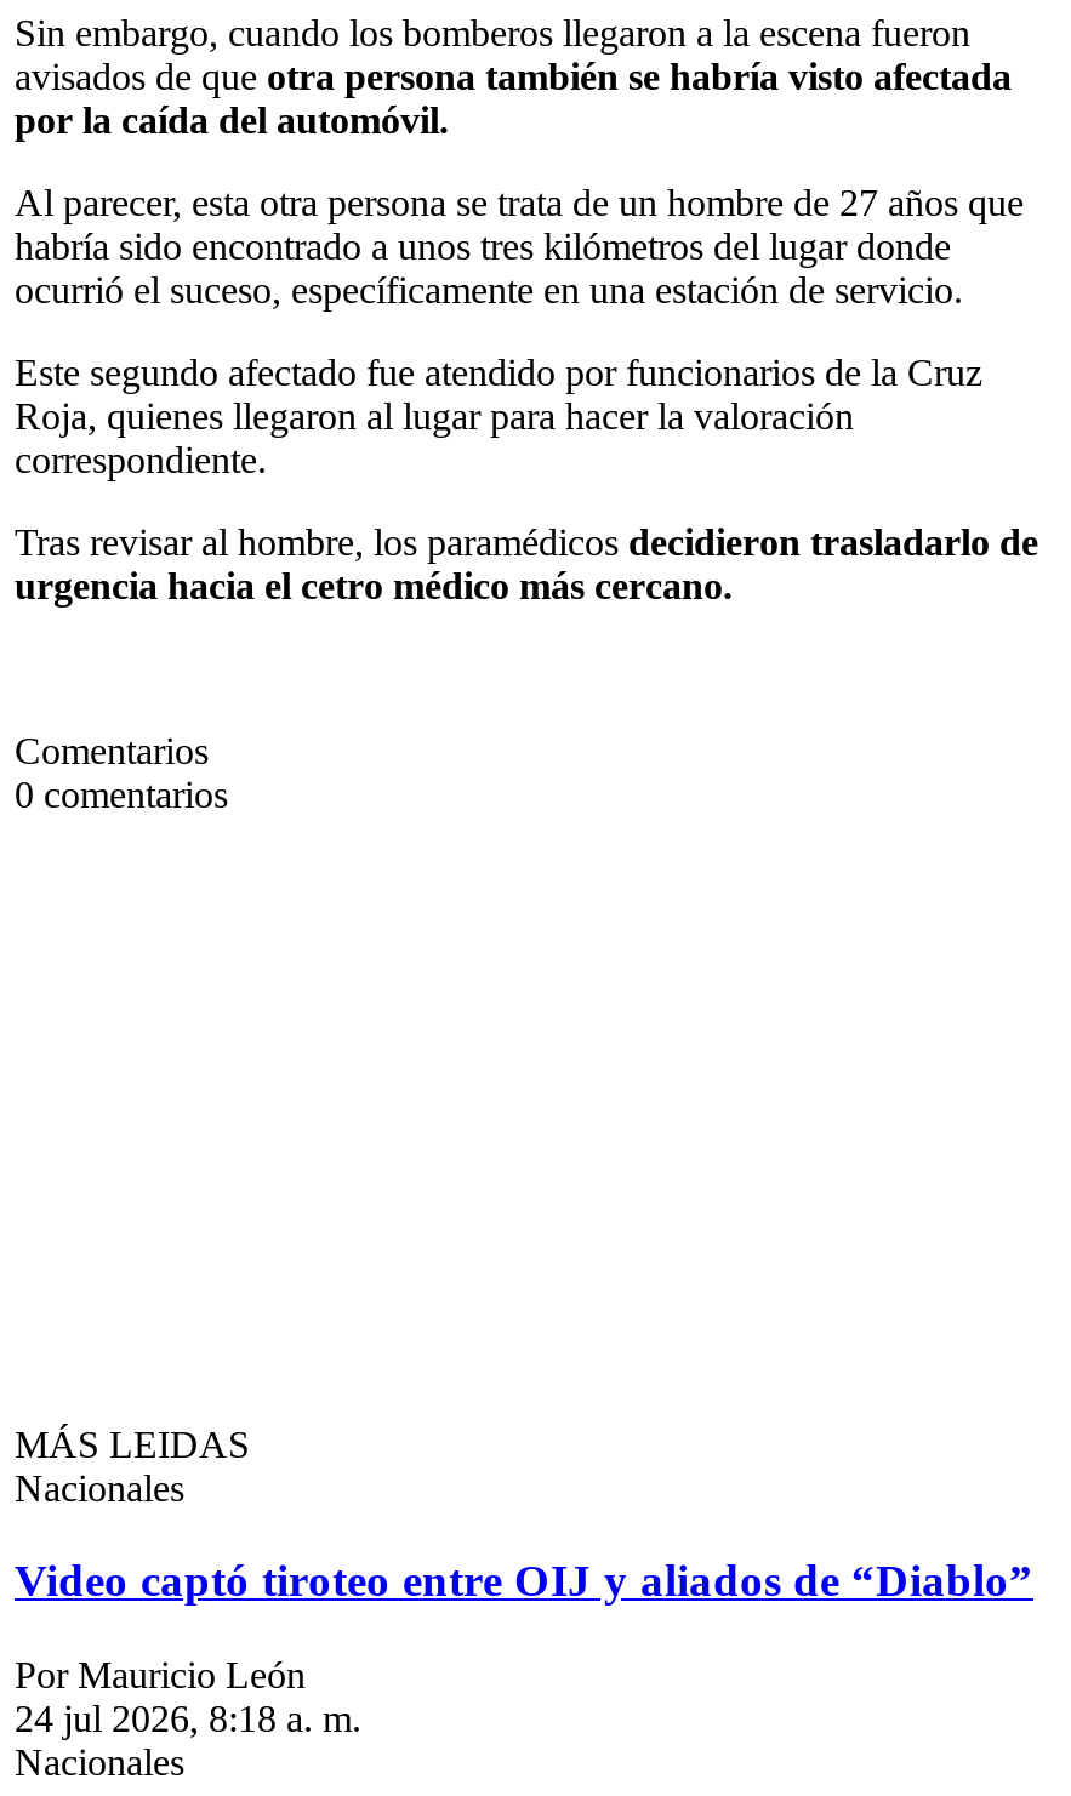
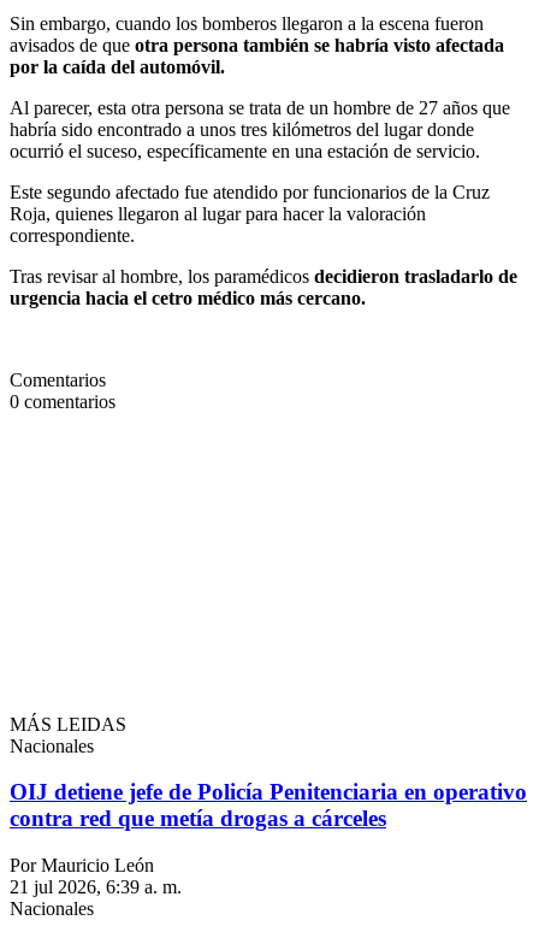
[15,1556,1033,1607] Video captó tiroteo entre OIJ y aliados de “Diablo” -> [10,780,527,831] OIJ detiene jefe de Policía Penitenciaria en operativo | contra red que metía drogas a cárceles
[15,1698,361,1739] 24 jul 2026, 8:18 a. m. -> [10,877,182,897] 21 jul 2026, 6:39 a. m.

